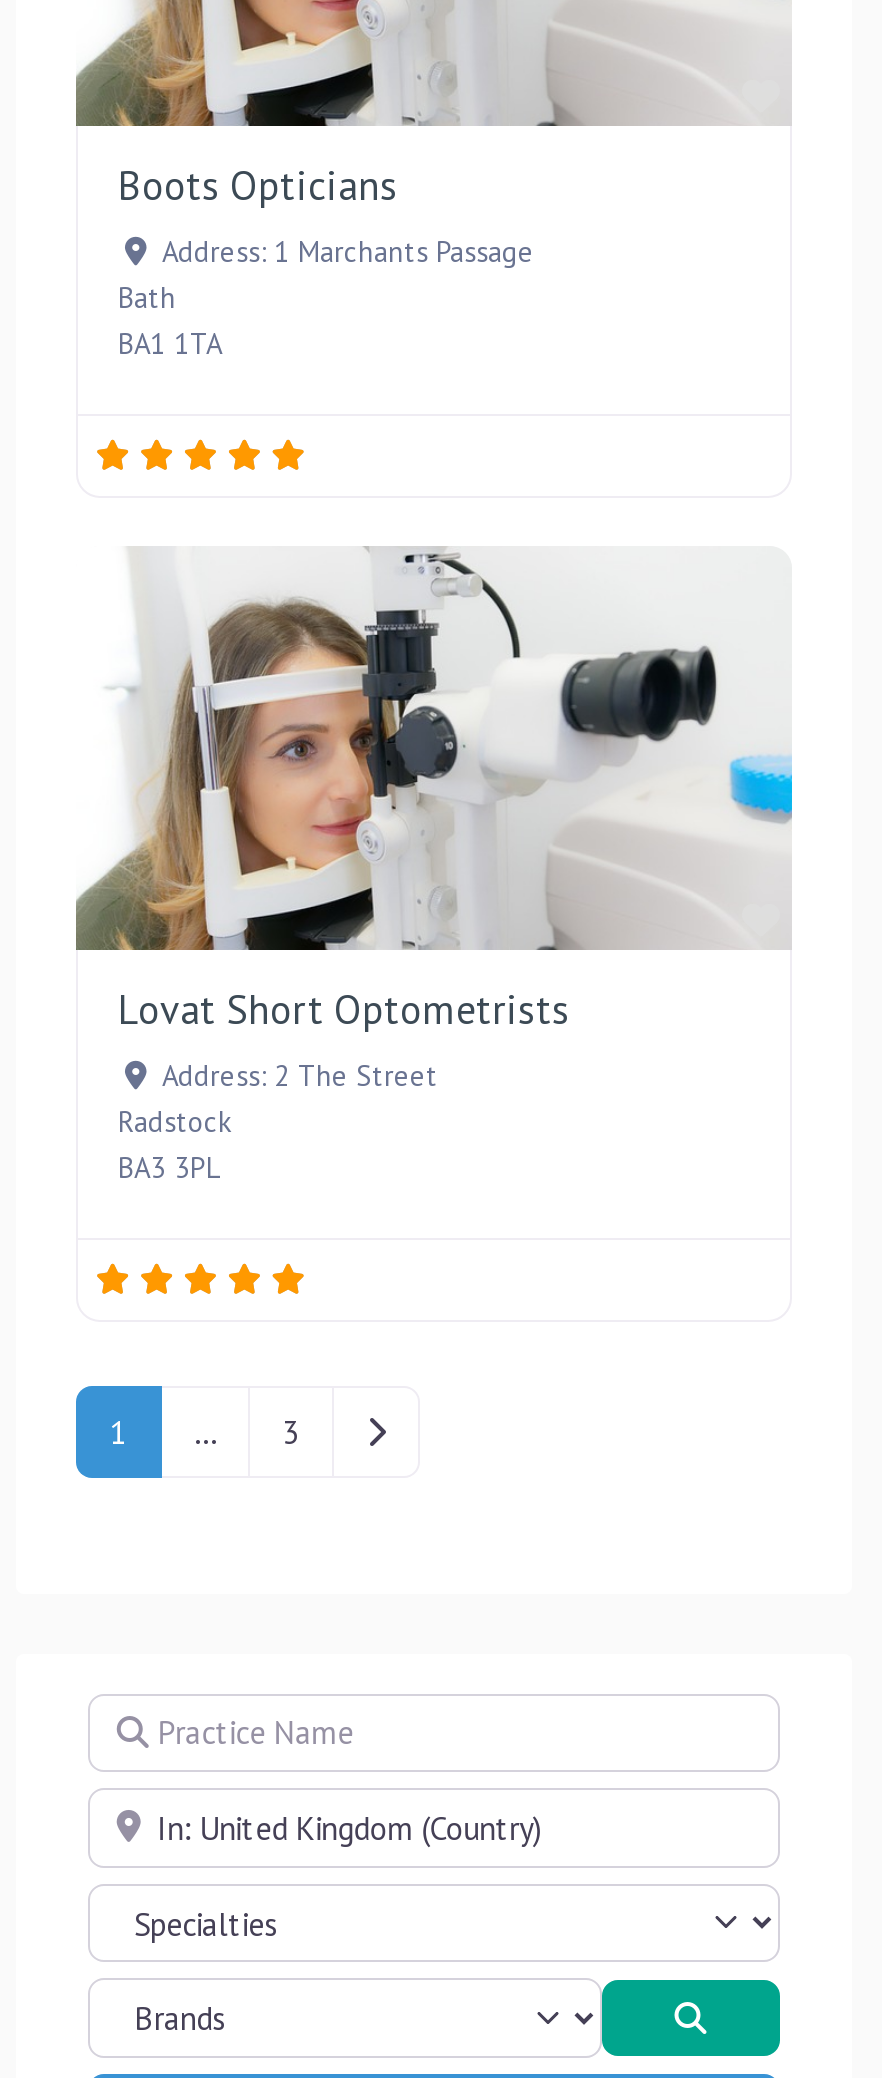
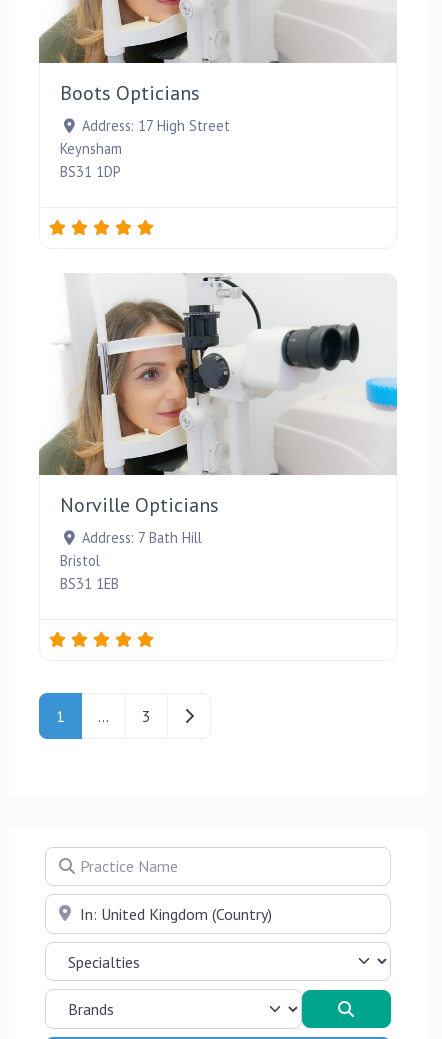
[118,232,534,362] Address: 1 Marchants Passage | Bath | BA1 1TA -> [60,116,230,181] Address: 17 High Street | Keynsham | BS31 1DP
[118,983,570,1186] Lovat Short Optometrists | Address: 2 The Street | Radstock | BA3 3PL -> [60,492,219,593] Norville Opticians | Address: 7 Bath Hill | Bristol | BS31 1EB

